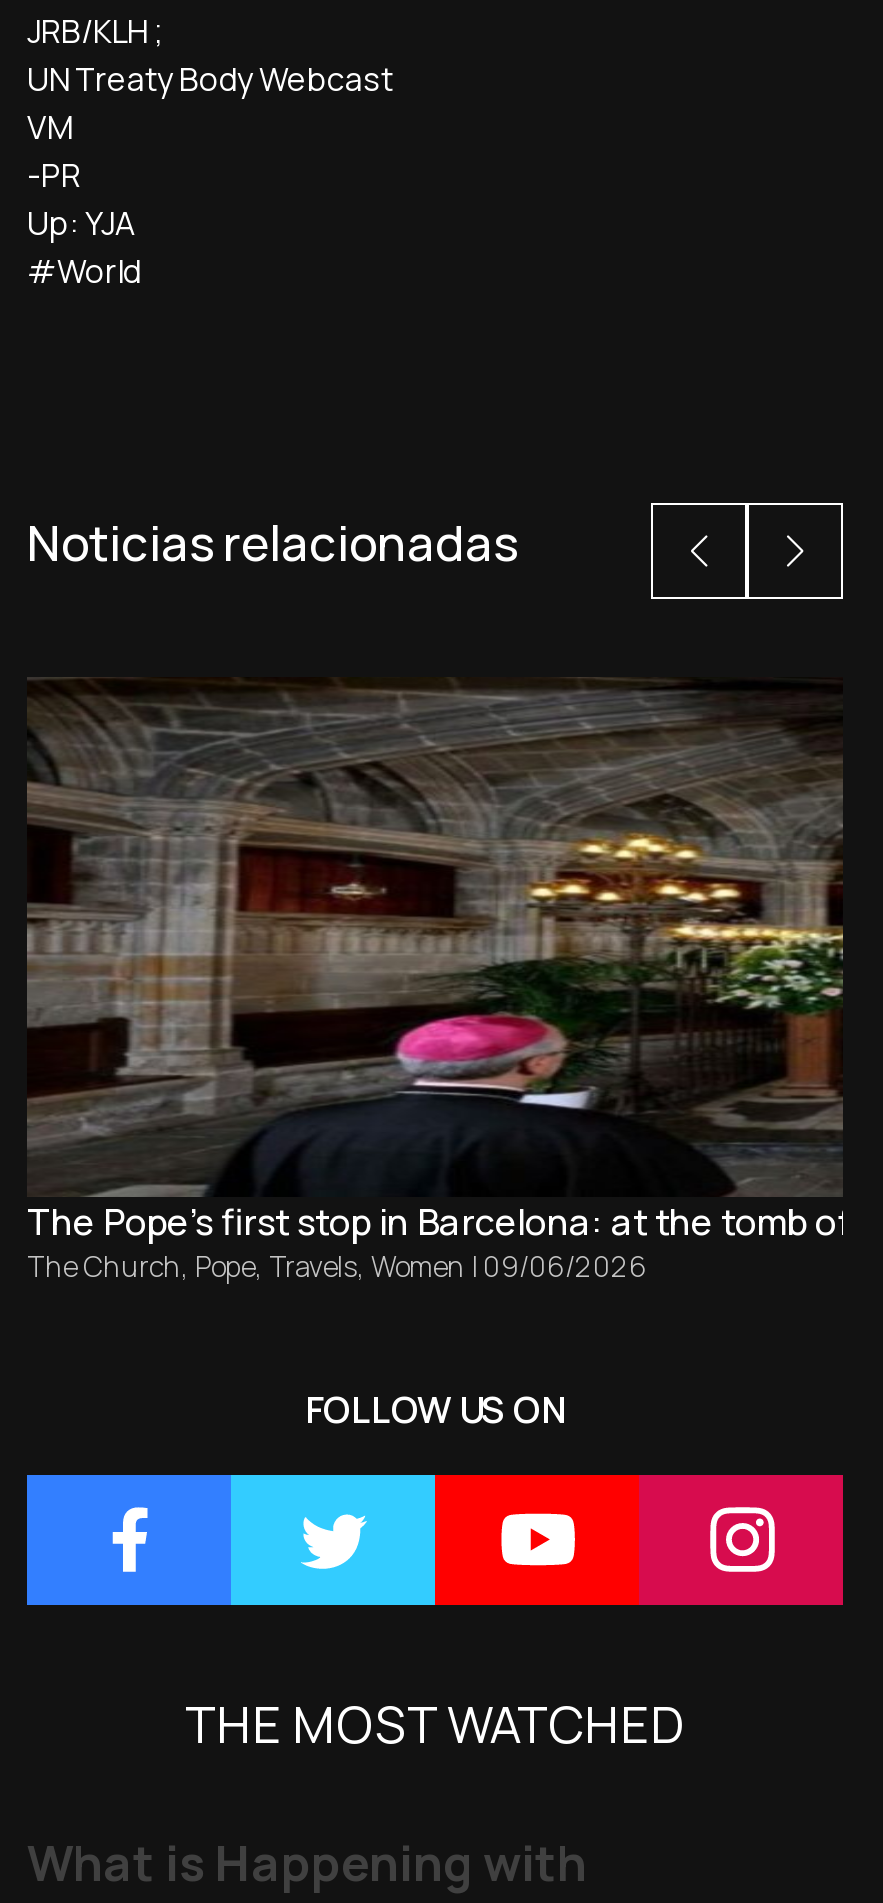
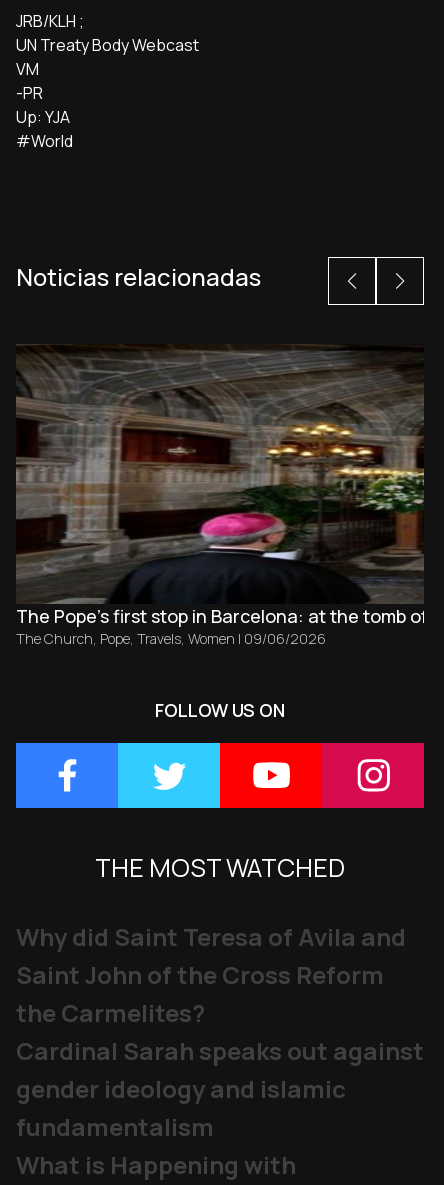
none -> [16,920,424,1143] Why did Saint Teresa of Avila and | Saint John of the Cross Reform | the Carmelites? | Cardinal Sarah speaks out against | gender ideology and islamic | fundamentalism

